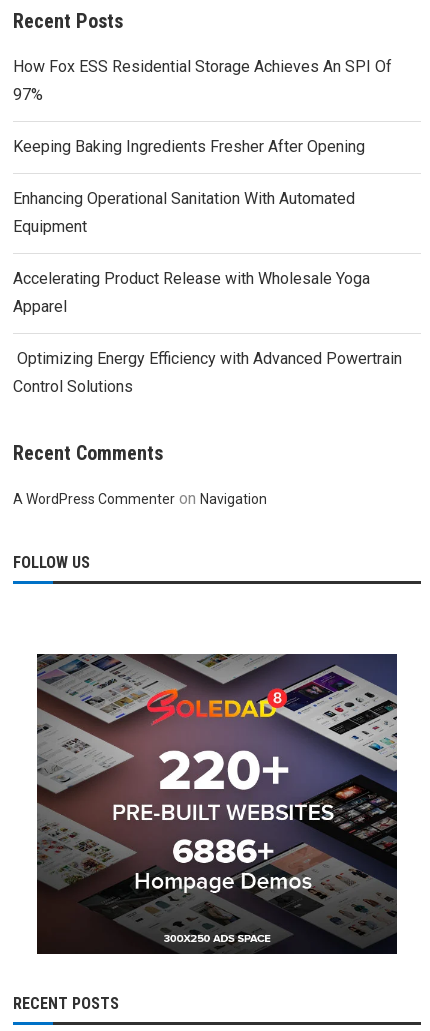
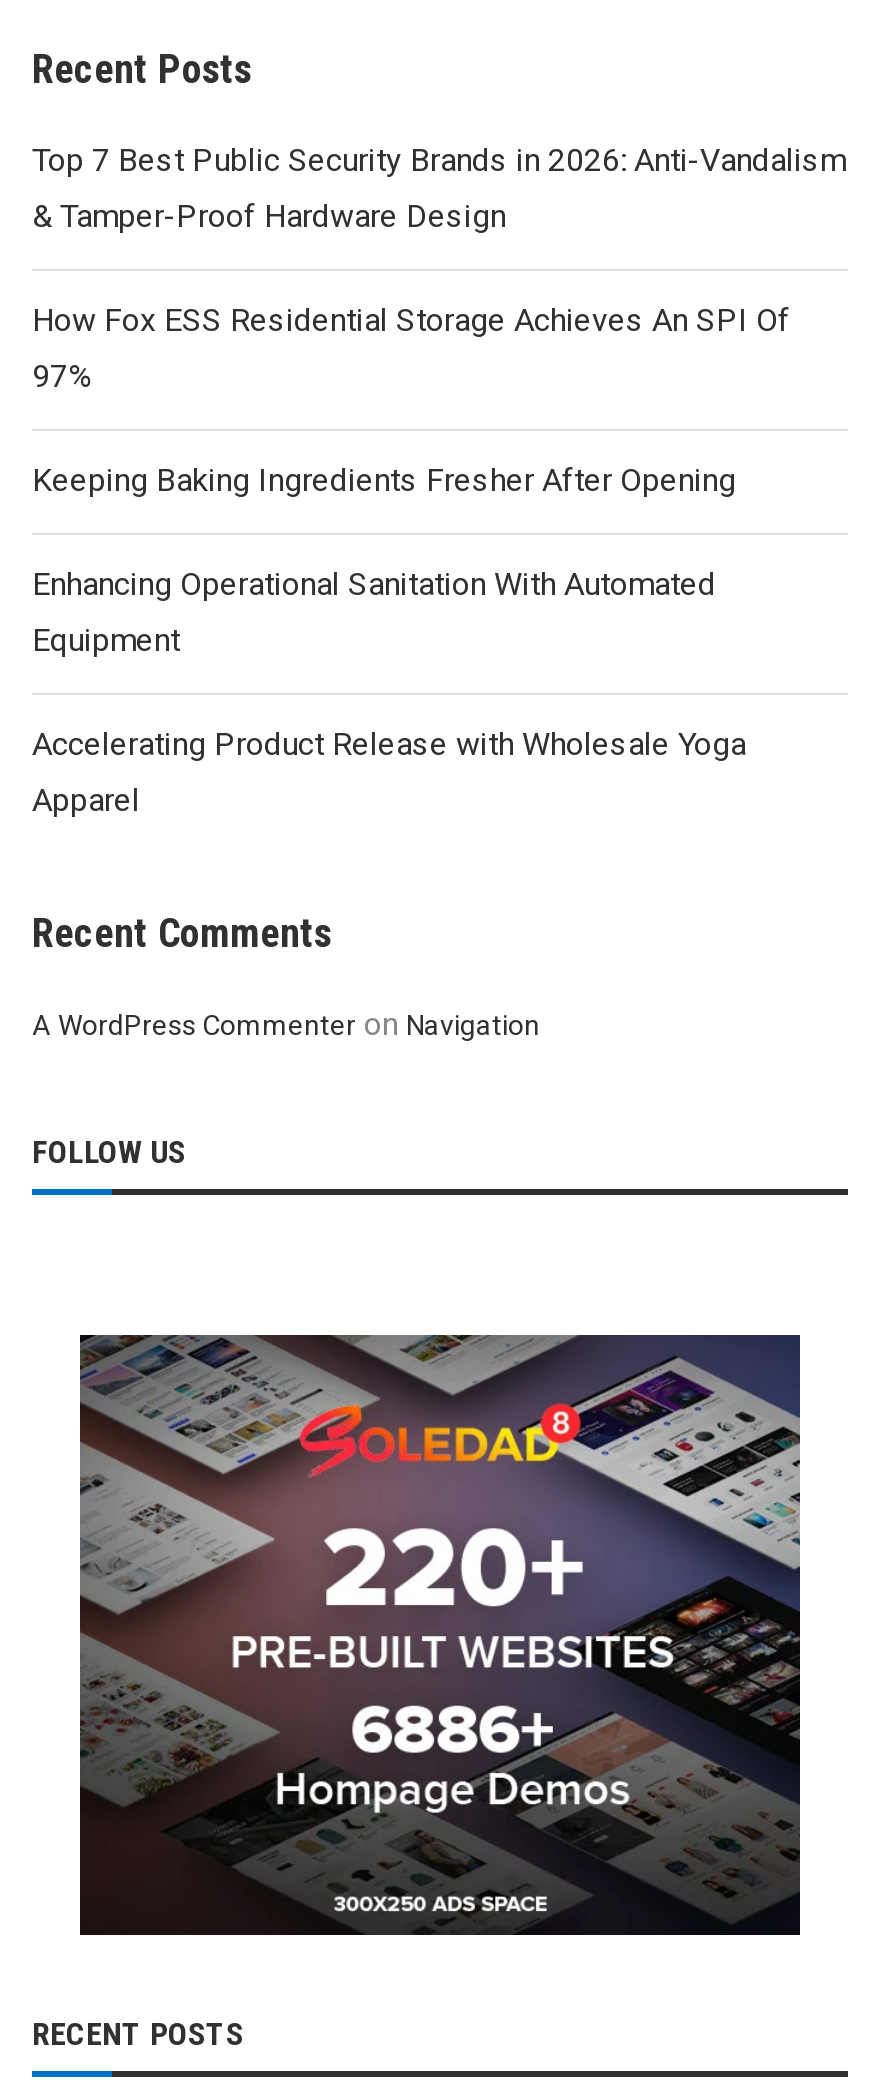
none -> [32,141,846,235] Top 7 Best Public Security Brands in 2026: Anti-Vandalism | & Tamper-Proof Hardware Design
moved [13,57,392,316] -> [32,301,790,819]: How Fox ESS Residential Storage Achieves An SPI Of | 97% | Keeping Baking Ingredients Fresher After Opening | Enhancing Operational Sanitation With Automated | Equipment | Accelerating Product Release with Wholesale Yoga | Apparel
[13,349,402,396] Optimizing Energy Efficiency with Advanced Powertrain | Control Solutions -> none

